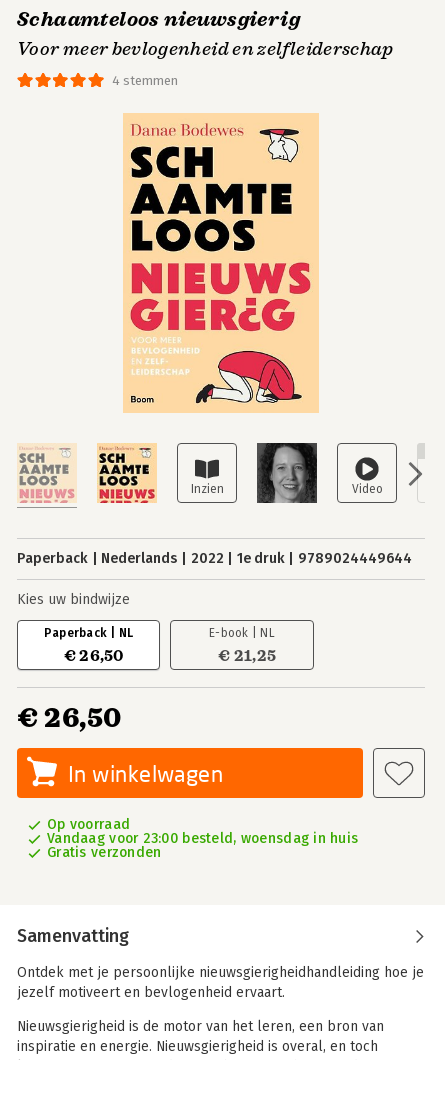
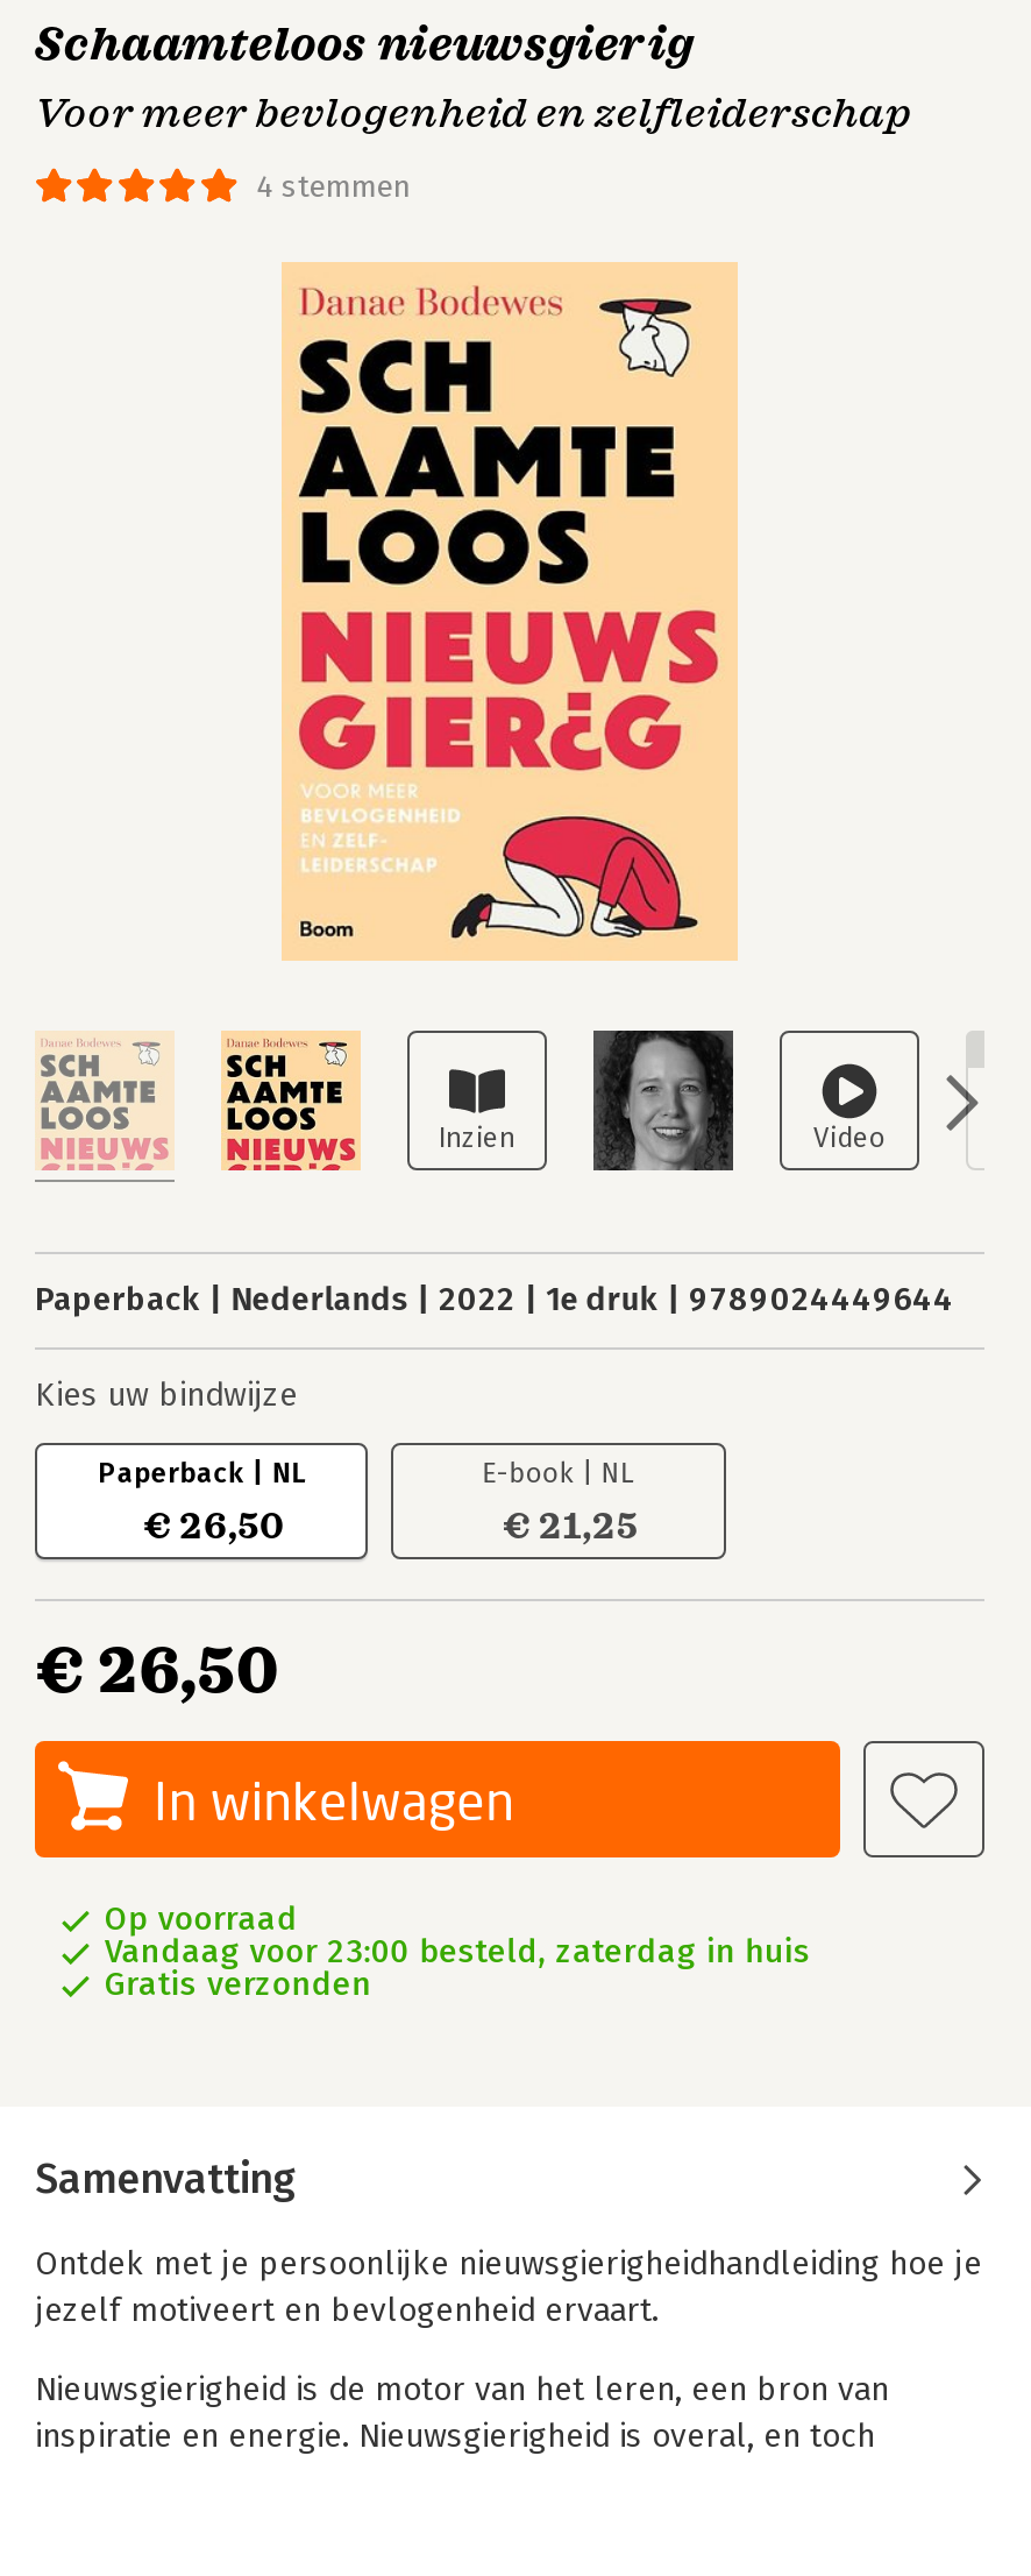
[47,830,358,847] Vandaag voor 23:00 besteld, woensdag in huis -> [105,1932,811,1972] Vandaag voor 23:00 besteld, zaterdag in huis

